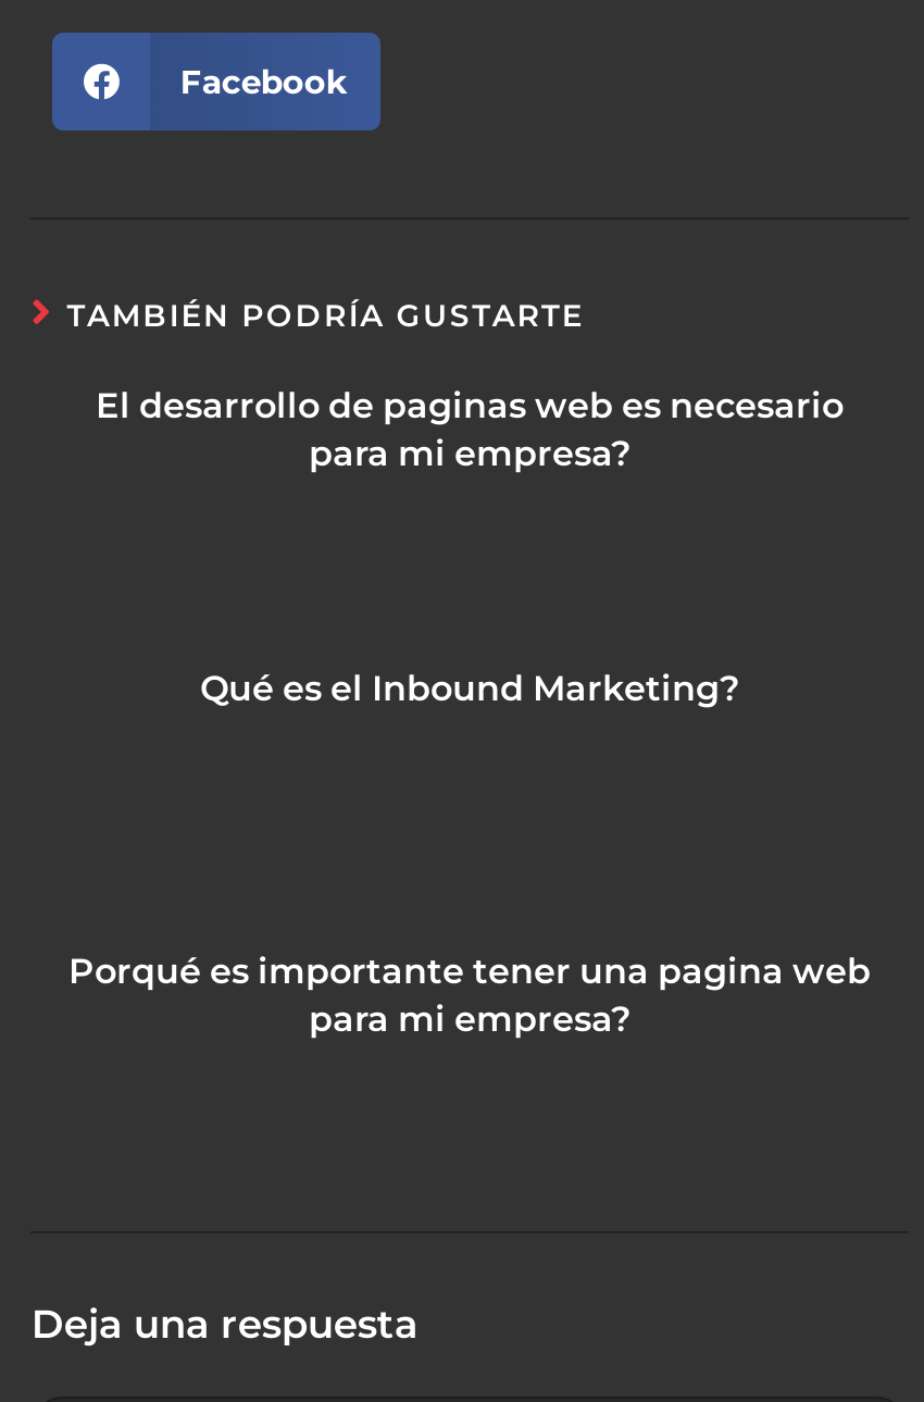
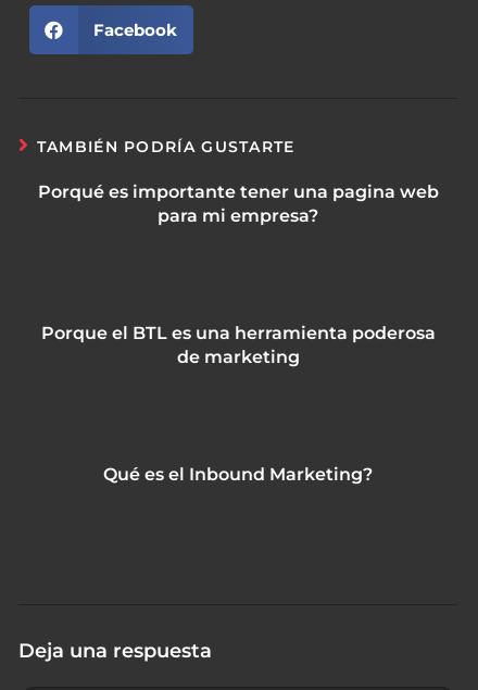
[96,384,844,473] El desarrollo de paginas web es necesario | para mi empresa? -> none
moved [200,667,739,708] -> [103,464,373,485]: Qué es el Inbound Marketing?
moved [68,950,871,1039] -> [37,181,438,226]: Porqué es importante tener una pagina web | para mi empresa?
none -> [41,323,435,367] Porque el BTL es una herramienta poderosa | de marketing

